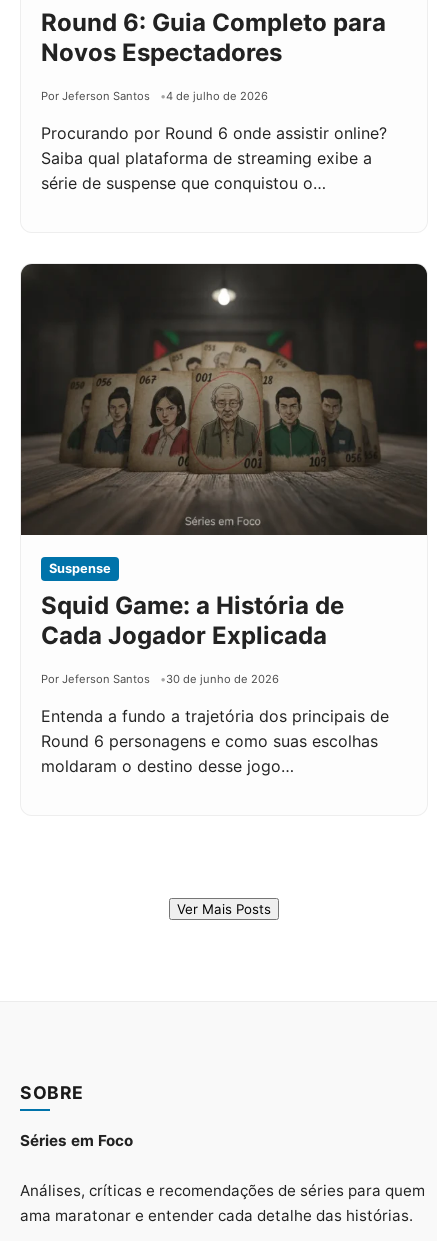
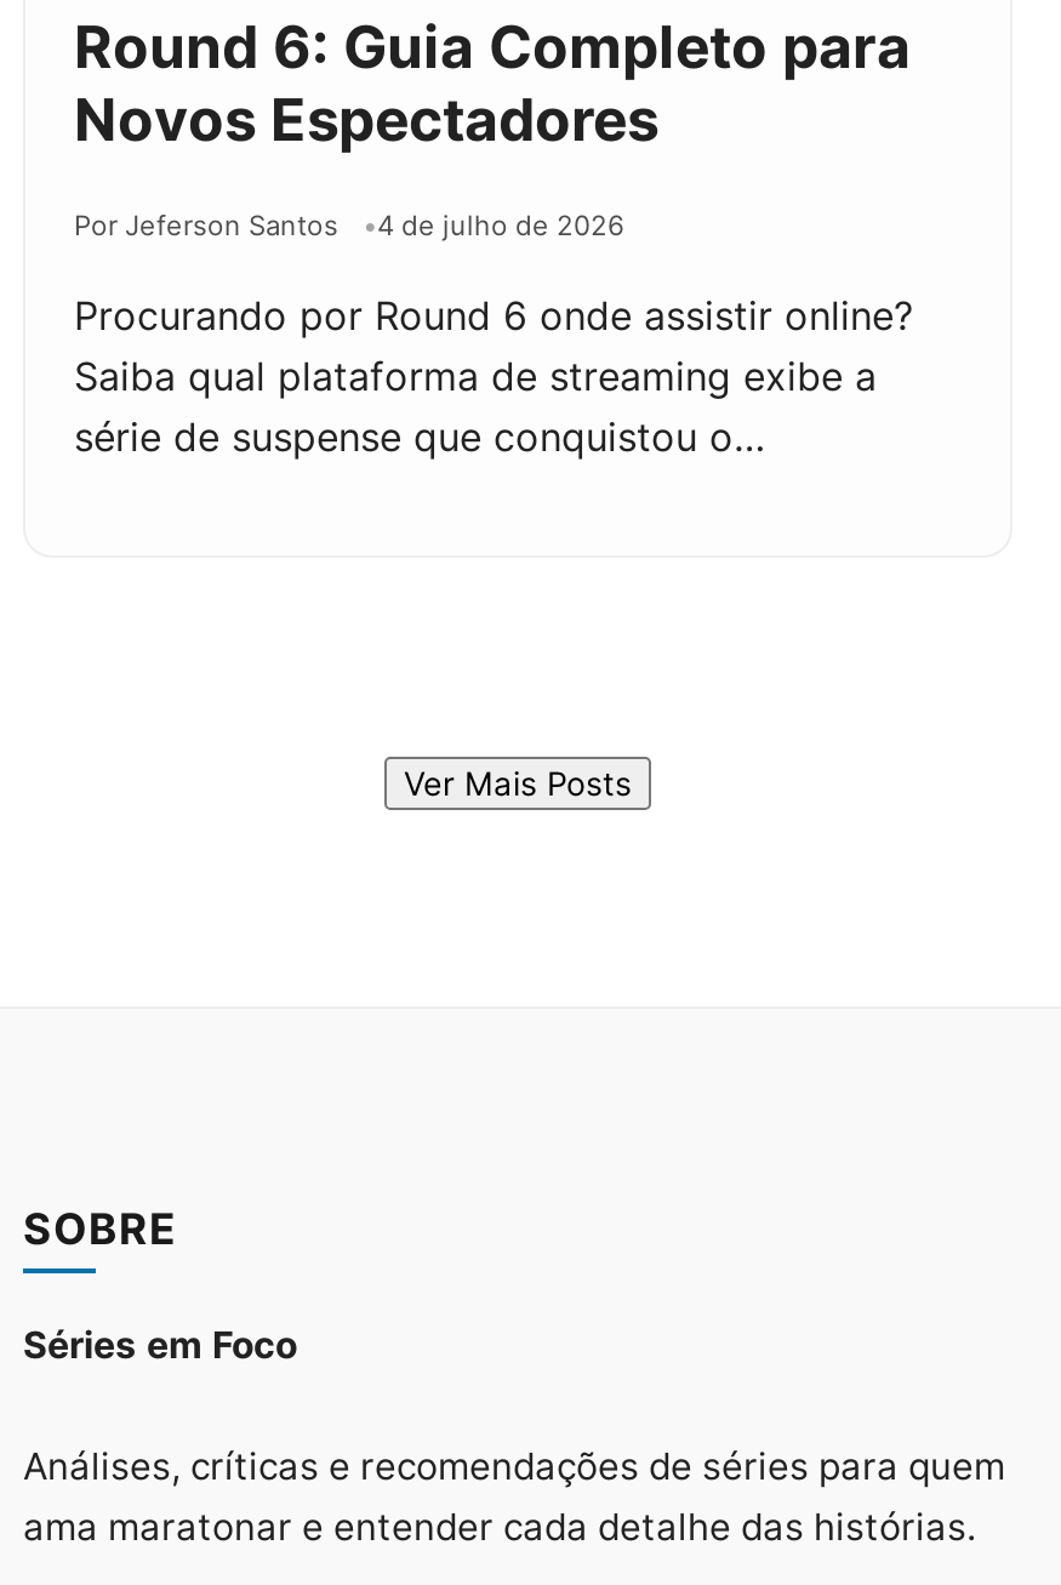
[20,263,428,776] [image] | Suspense | Squid Game: a História de | Cada Jogador Explicada | Por Jeferson Santos | 30 de junho de 2026 | Entenda a fundo a trajetória dos principais de | Round 6 personagens e como suas escolhas | moldaram o destino desse jogo… -> none

